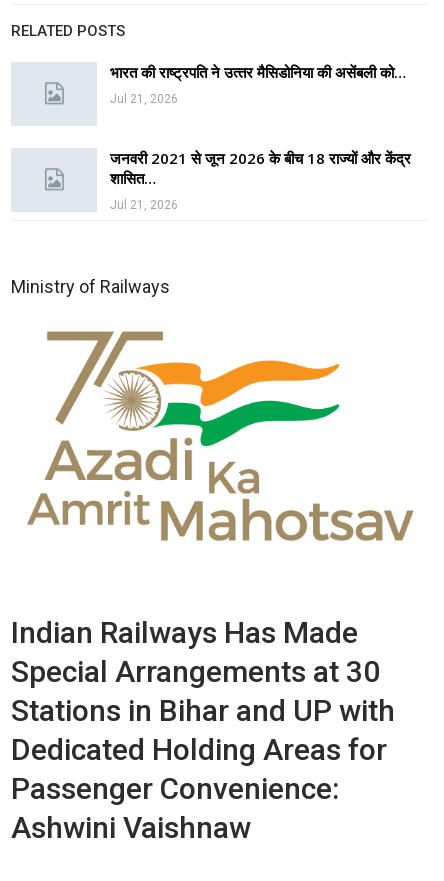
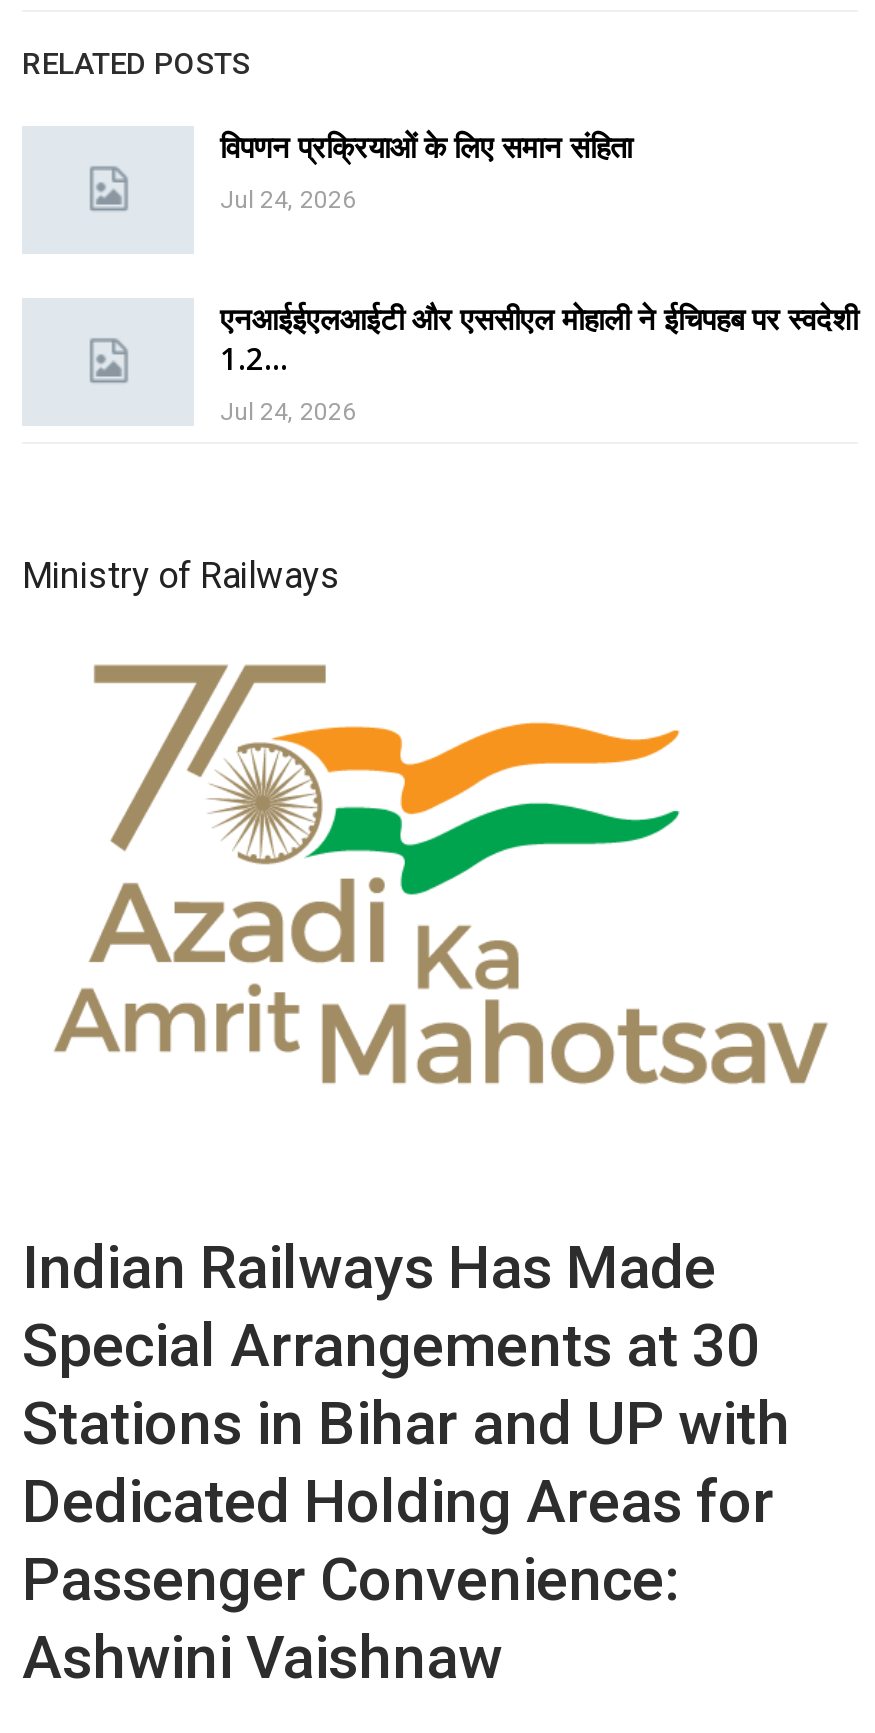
[110,62,406,82] भारत की राष्ट्रपति ने उत्‍तर मैसिडोनिया की असेंबली को… -> [220,127,632,167] विपणन प्रक्रियाओं के लिए समान संहिता
[110,92,178,106] Jul 21, 2026 -> [220,187,356,215] Jul 24, 2026
[110,148,411,188] जनवरी 2021 से जून 2026 के बीच 18 राज्यों और केंद्र | शासित… -> [220,298,858,378] एनआईईएलआईटी और एससीएल मोहाली ने ईचिपहब पर स्वदेशी | 1.2…
[110,198,178,212] Jul 21, 2026 -> [220,398,356,426] Jul 24, 2026

